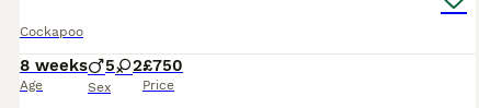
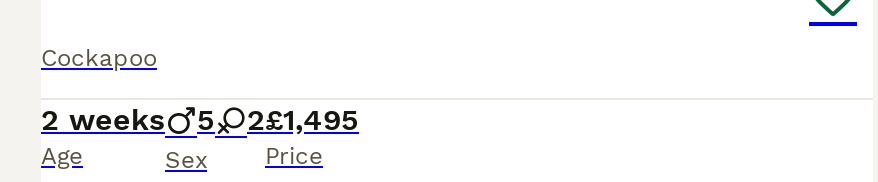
[20,56,88,75] 8 weeks -> [41,102,165,138] 2 weeks
[142,56,183,75] £750 -> [265,102,359,138] £1,495

